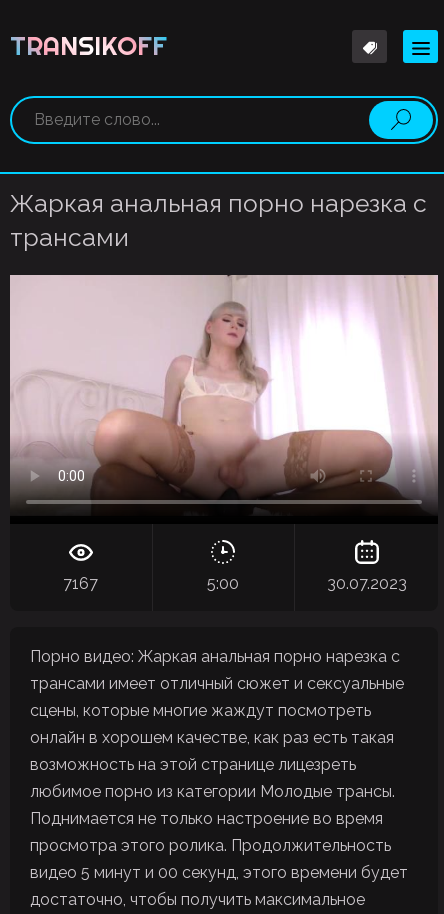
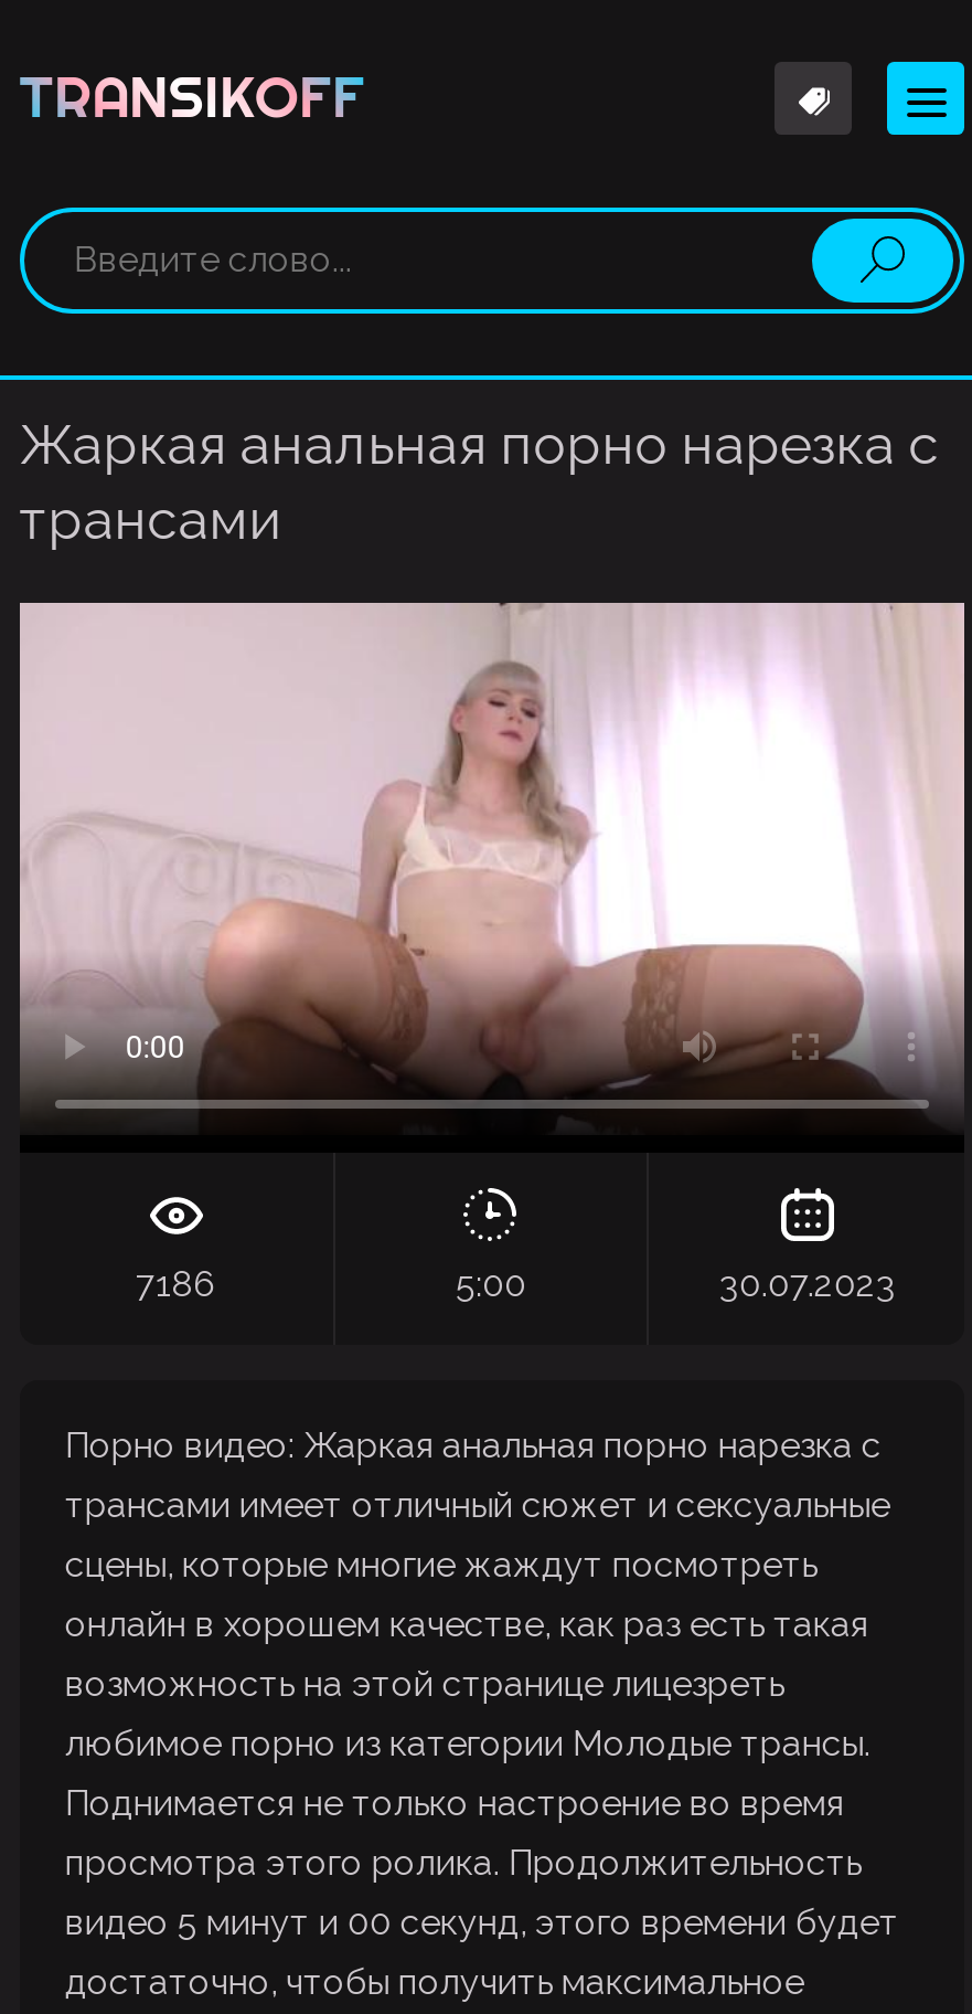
[63,574,98,593] 7167 -> [136,1264,215,1306] 7186

